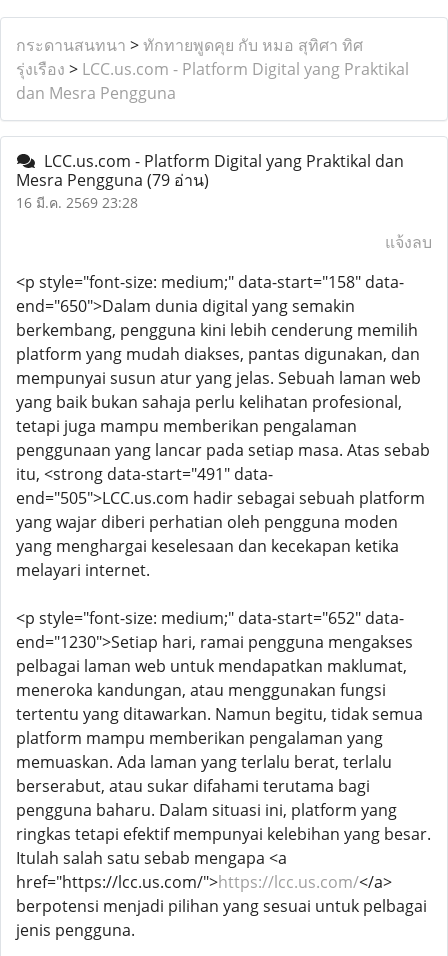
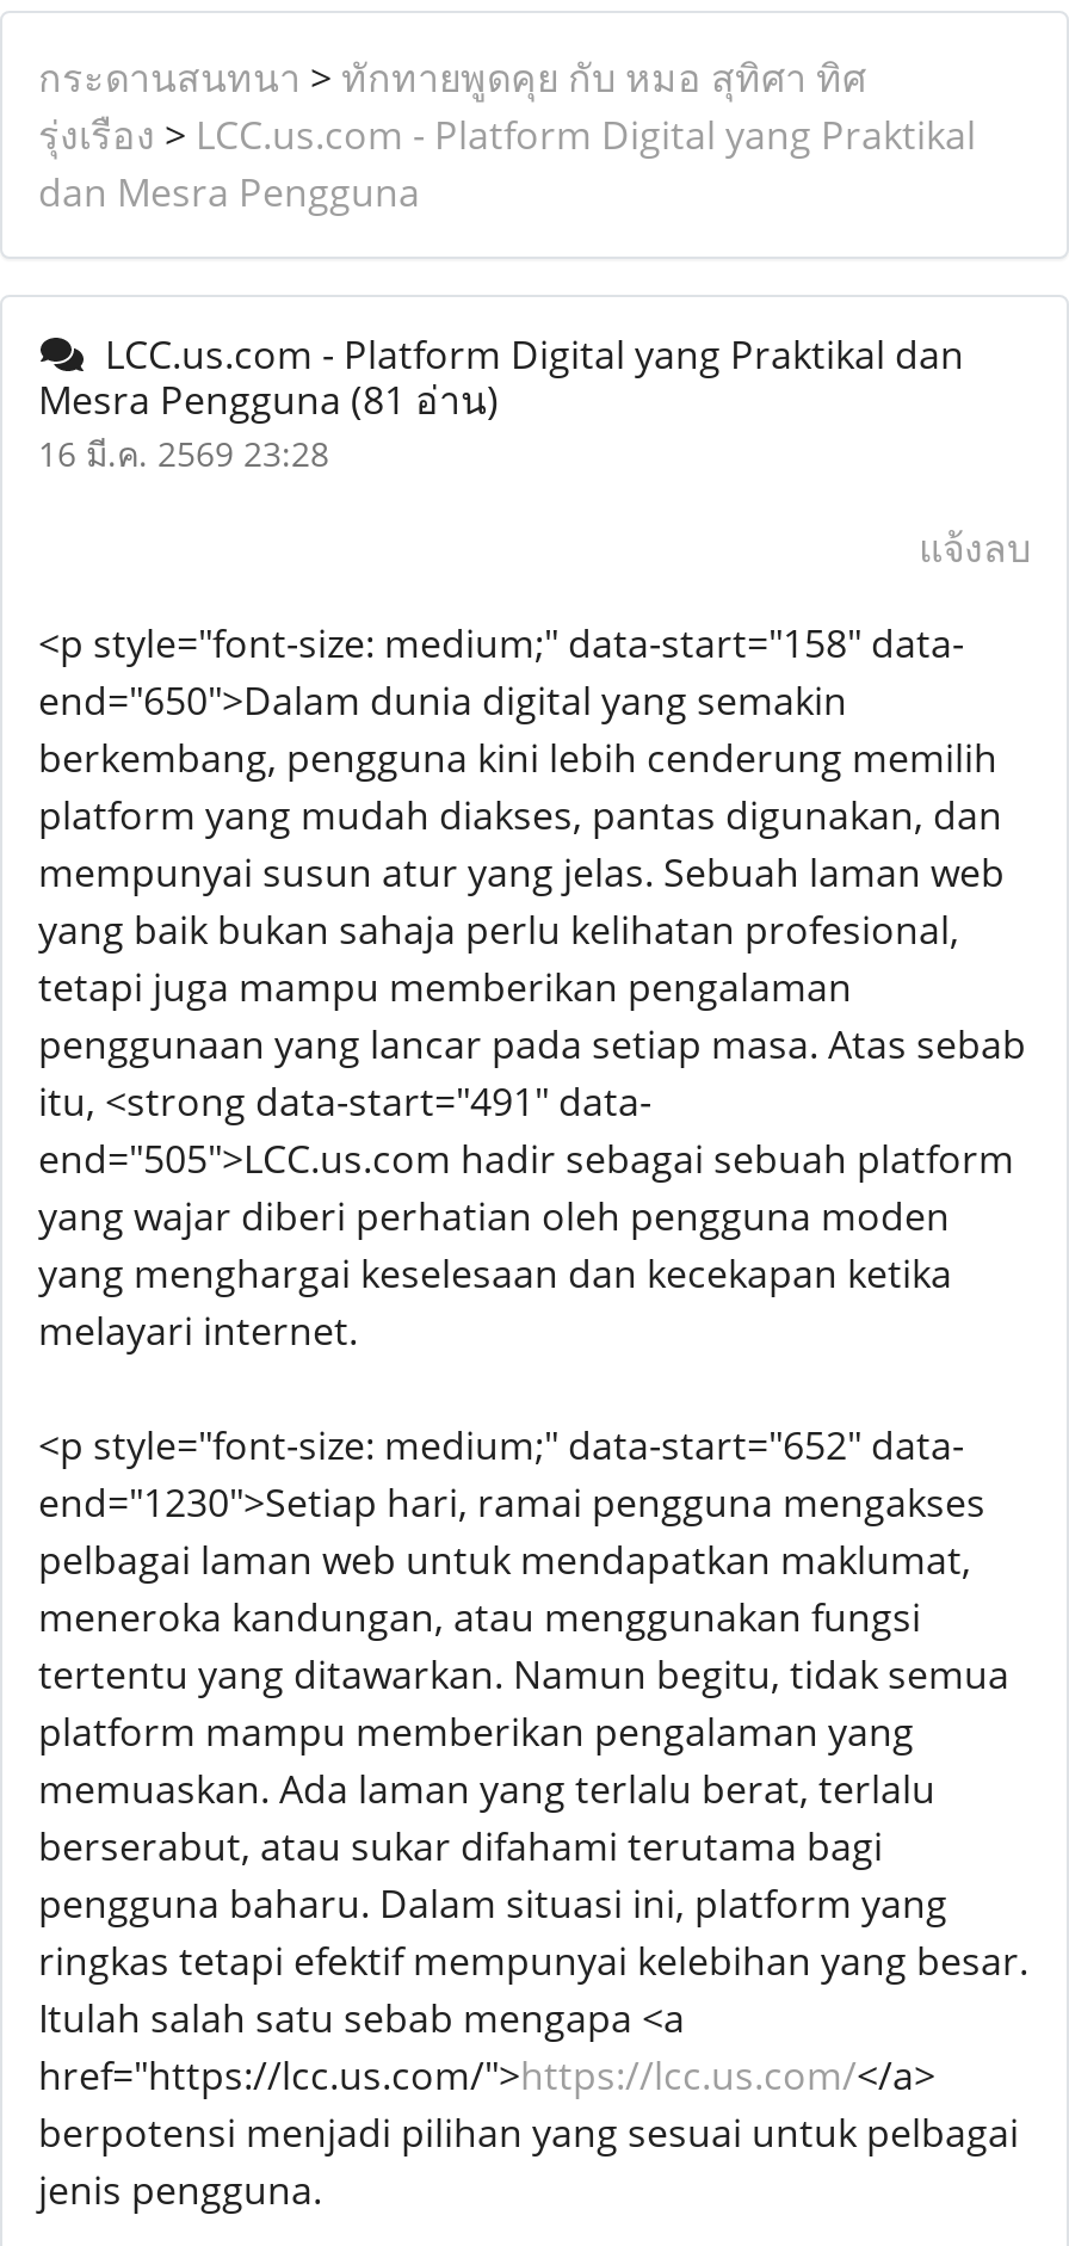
[16,169,209,191] Mesra Pengguna (79 อ่าน) -> [38,374,499,426] Mesra Pengguna (81 อ่าน)

